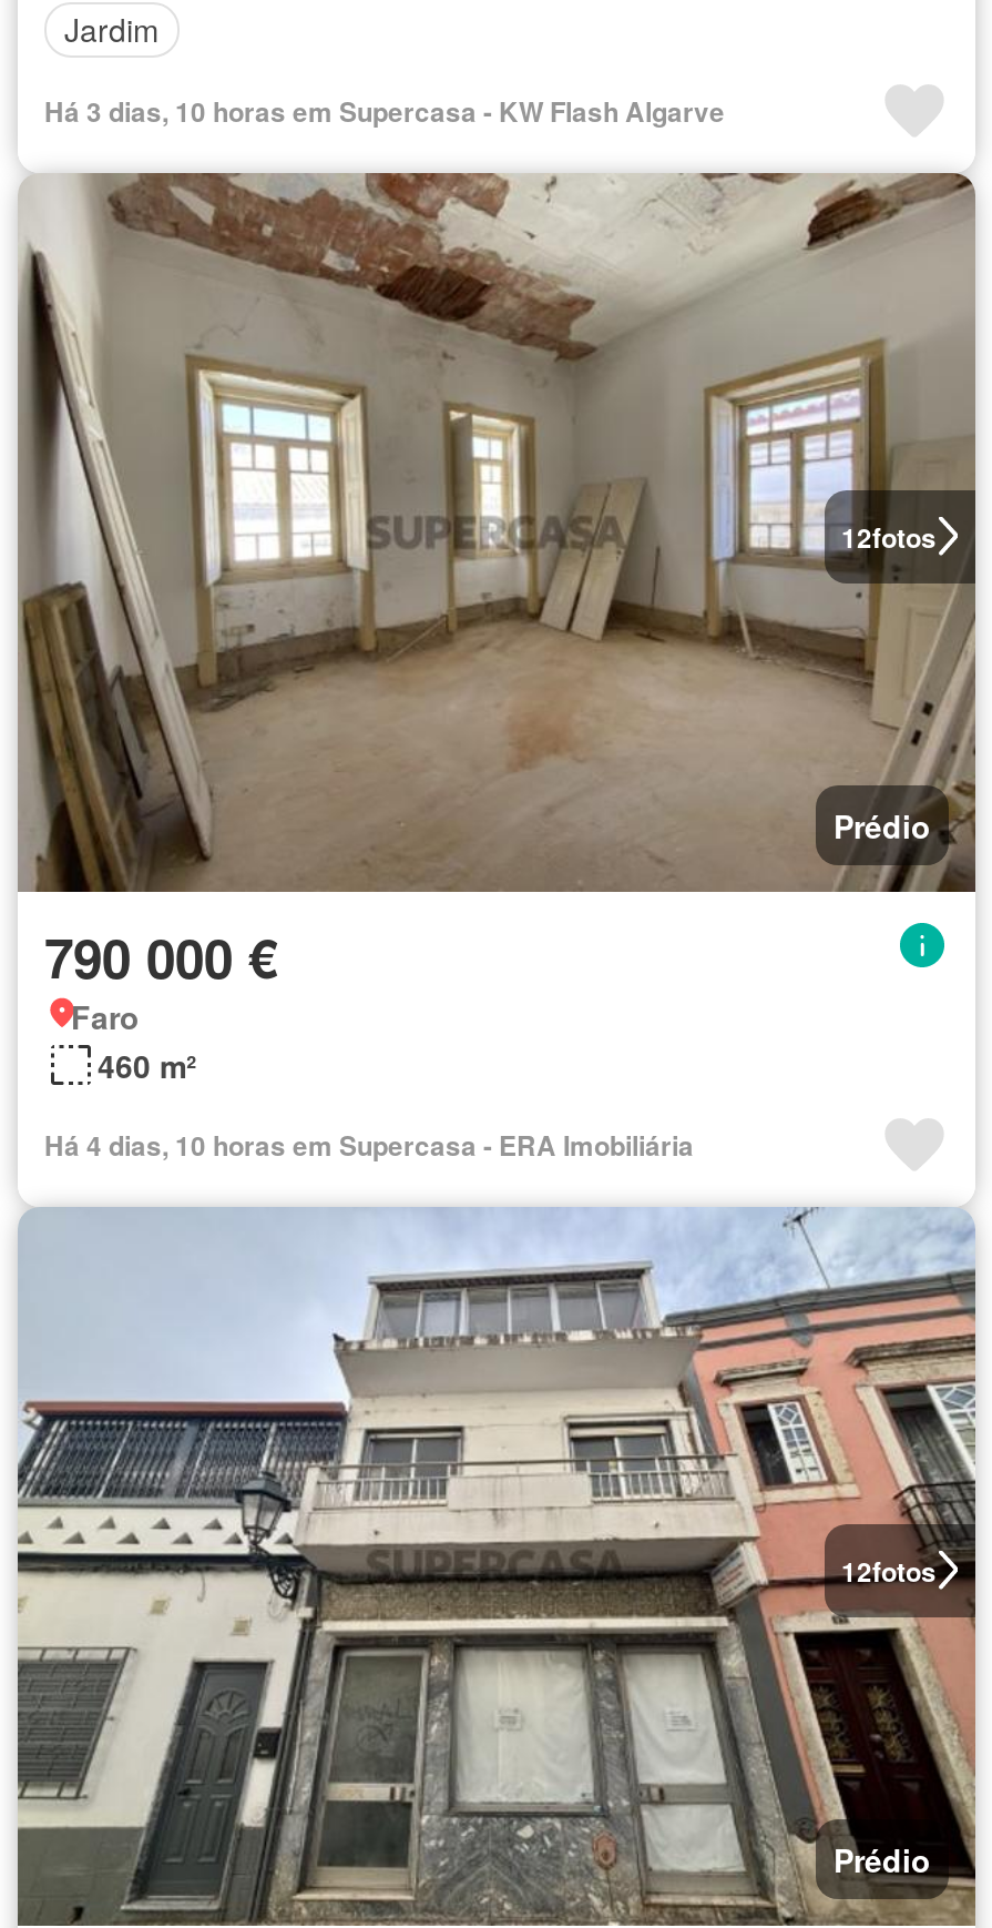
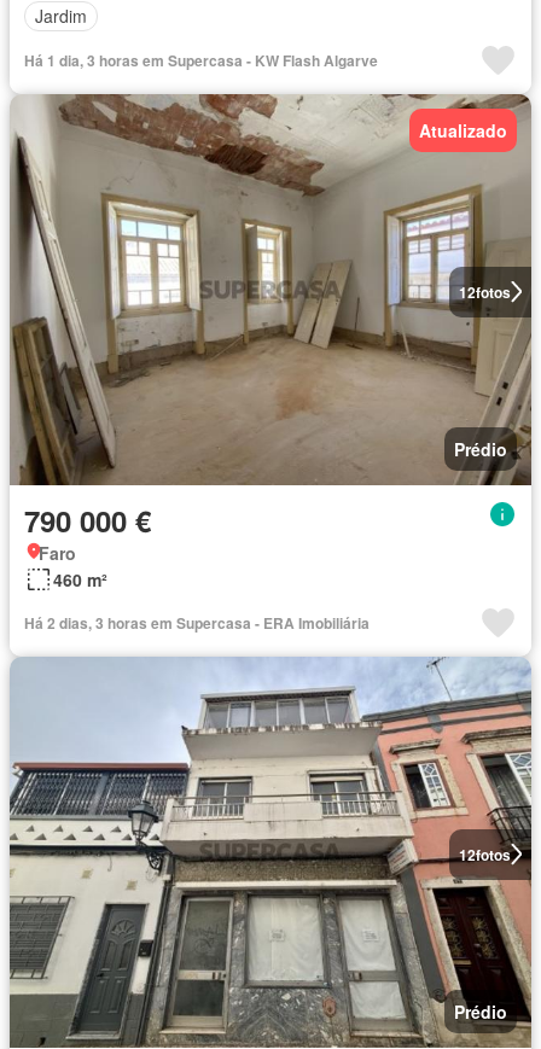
none -> [419,118,507,142] Atualizado
[44,91,725,131] Há 3 dias, 10 horas em Supercasa - KW Flash Algarve -> [24,49,378,71] Há 1 dia, 3 horas em Supercasa - KW Flash Algarve
[44,1125,694,1165] Há 4 dias, 10 horas em Supercasa - ERA Imobiliária -> [24,612,370,634] Há 2 dias, 3 horas em Supercasa - ERA Imobiliária

